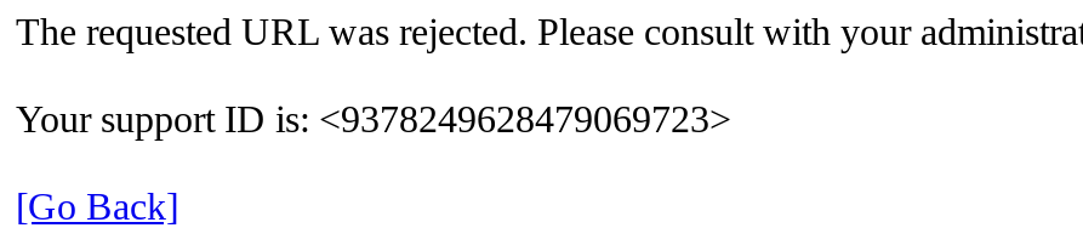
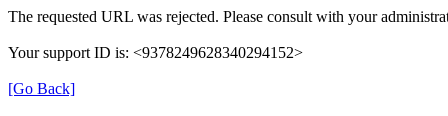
[16,98,731,139] Your support ID is: <9378249628479069723> -> [8,44,303,61] Your support ID is: <9378249628340294152>

